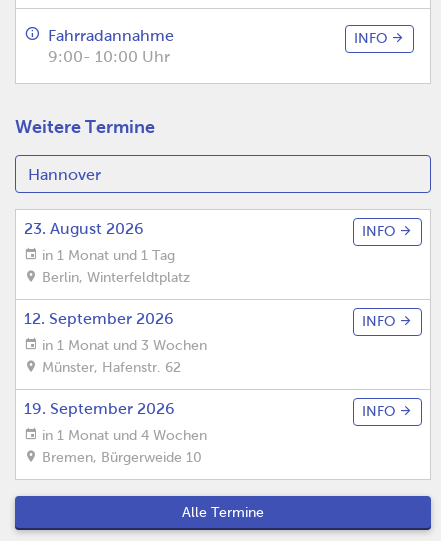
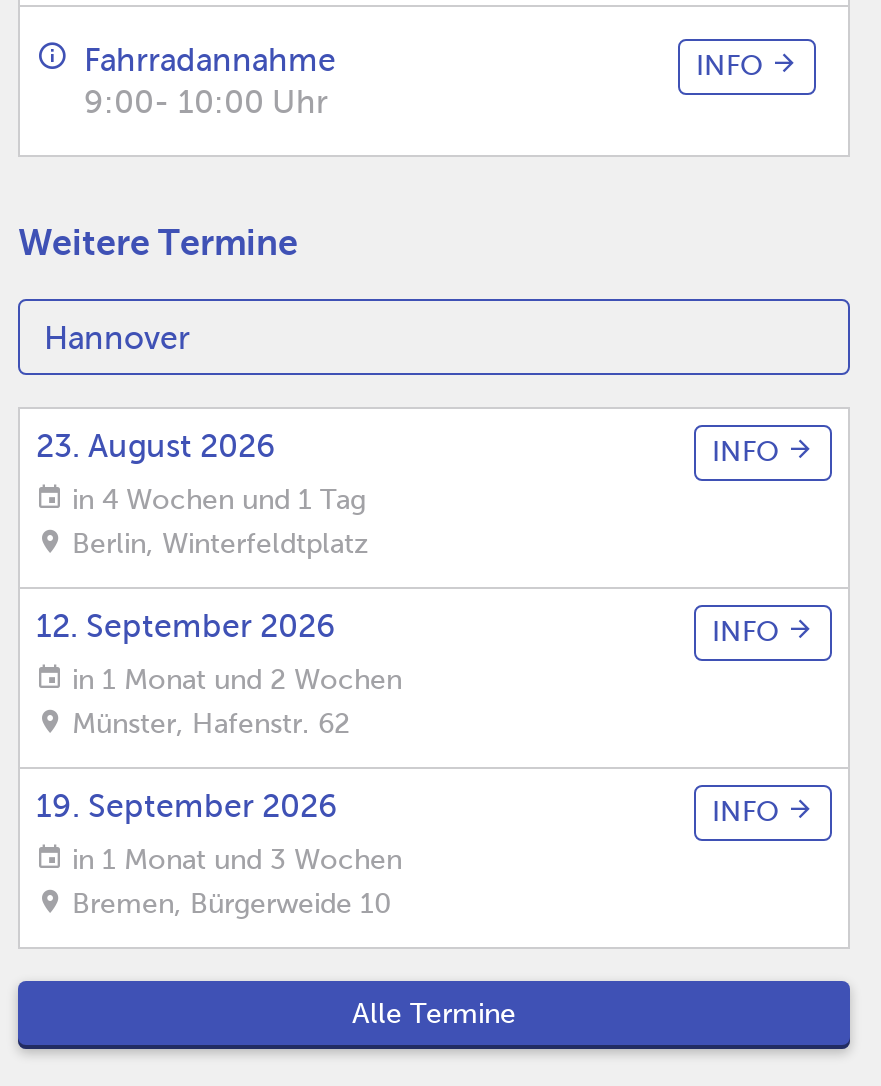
[38,248,175,263] in 1 Monat und 1 Tag -> [64,485,366,515] in 4 Wochen und 1 Tag
none -> [64,665,402,695] in 1 Monat und 2 Wochen
moved [38,338,207,353] -> [64,845,402,875]: in 1 Monat und 3 Wochen
[38,428,207,443] in 1 Monat und 4 Wochen -> none

